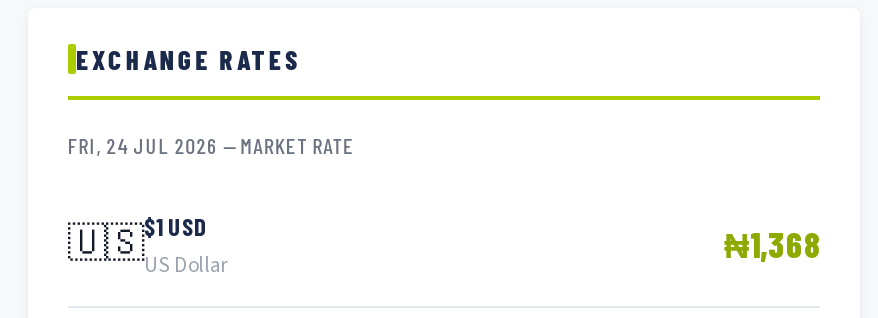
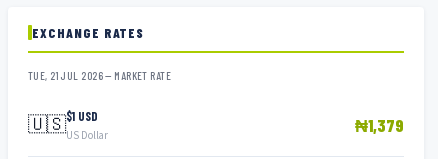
[68,131,354,157] FRI, 24 JUL 2026 — MARKET RATE -> [28,69,171,82] TUE, 21 JUL 2026 — MARKET RATE
[724,221,820,265] ₦1,368 -> [355,114,404,136] ₦1,379

